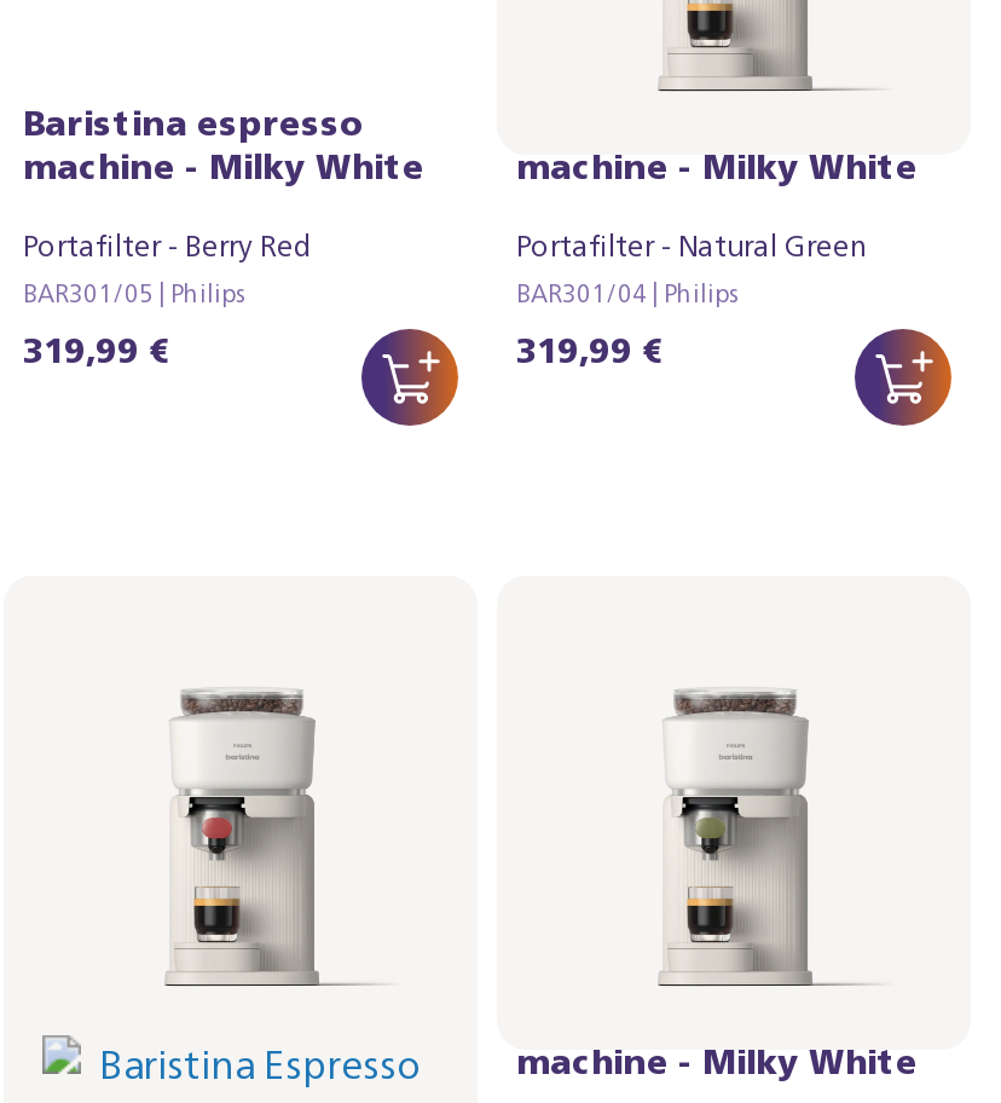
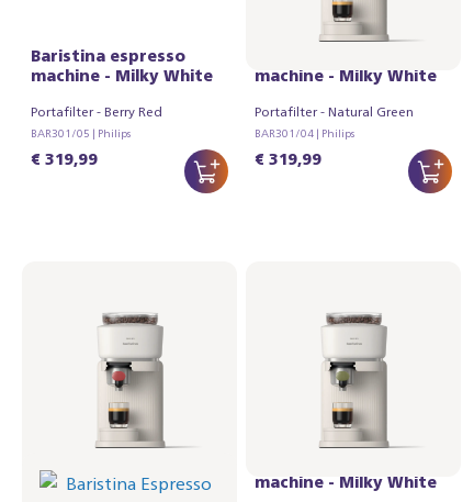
[23,319,170,380] 319,99 € -> [31,145,98,172] € 319,99
[516,319,664,380] 319,99 € -> [255,145,321,172] € 319,99

